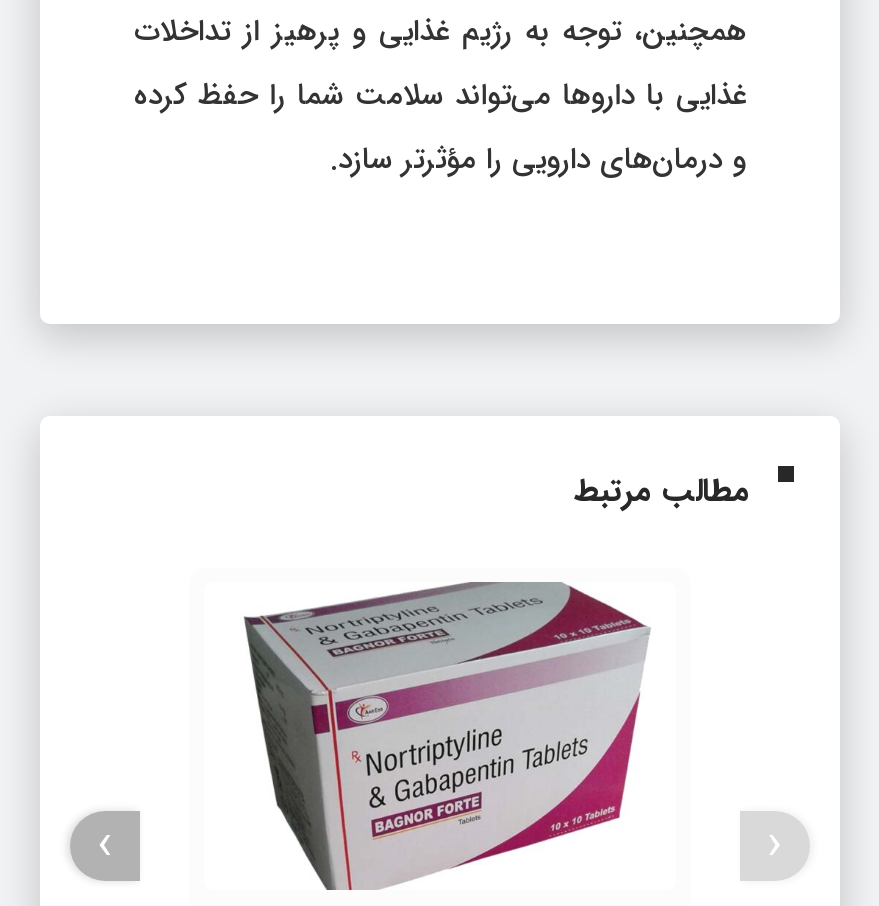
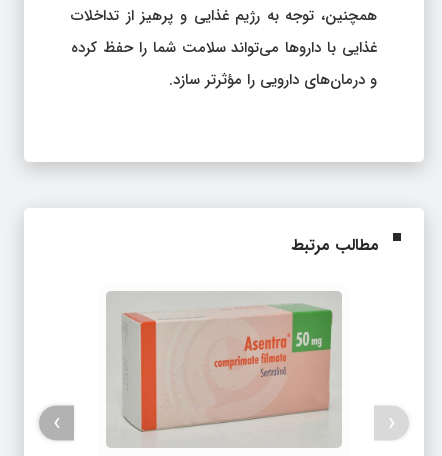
[206,582,674,894] [image] -> [106,291,342,448] [image]

